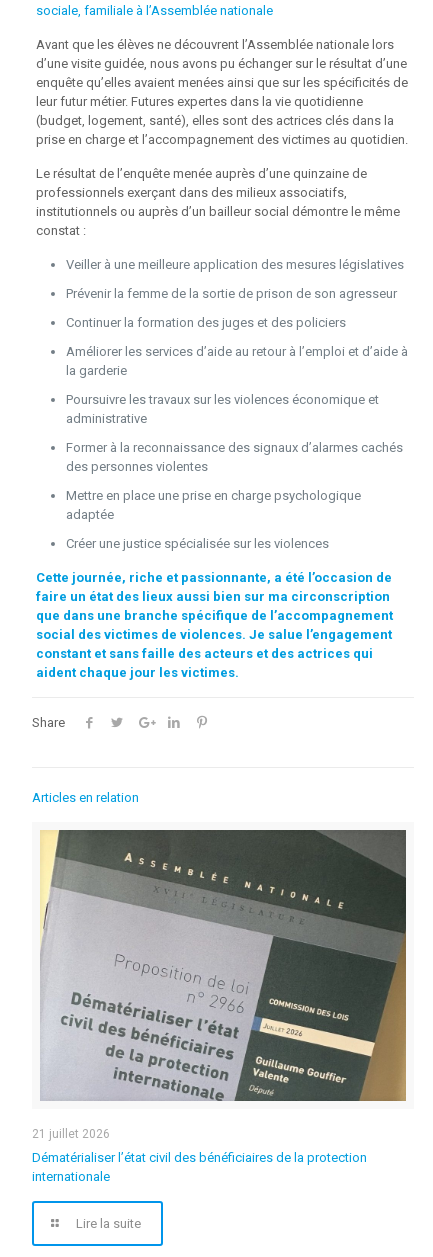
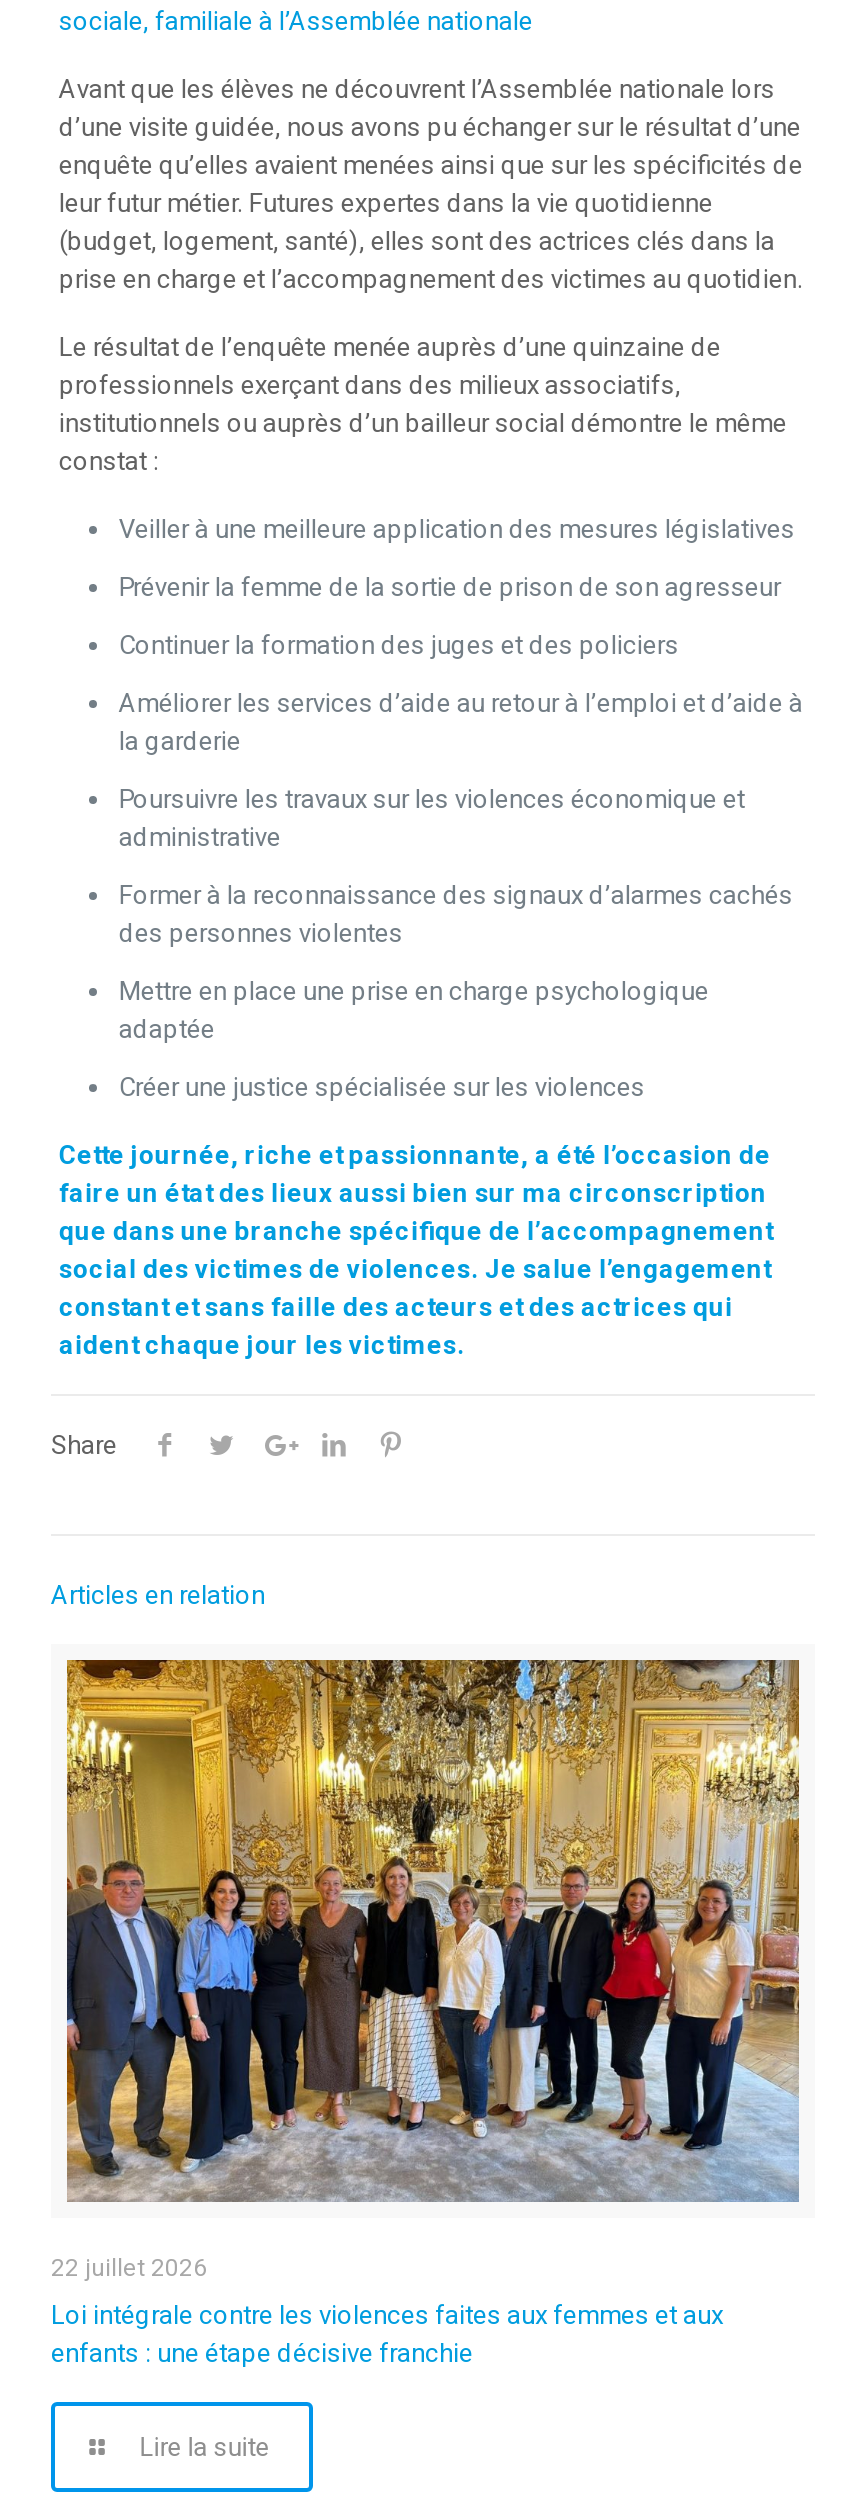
[32,829,407,1141] [image] | 21 juillet 2026 -> [51,1658,801,2281] [image] | 22 juillet 2026
[32,1150,367,1184] Dématérialiser l’état civil des bénéficiaires de la protection | internationale -> [51,2299,723,2367] Loi intégrale contre les violences faites aux femmes et aux | enfants : une étape décisive franchie

